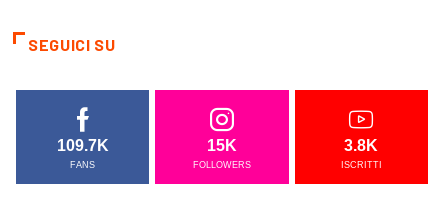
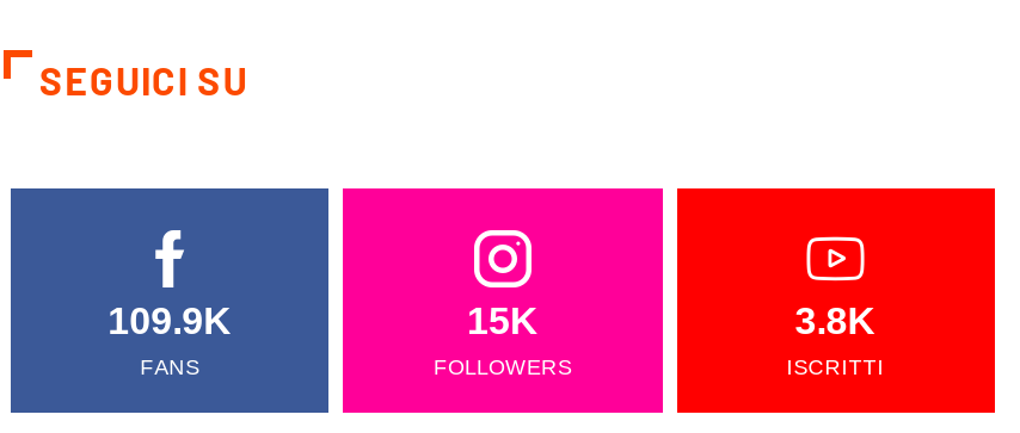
[57,137,109,154] 109.7K -> [108,300,232,341] 109.9K

